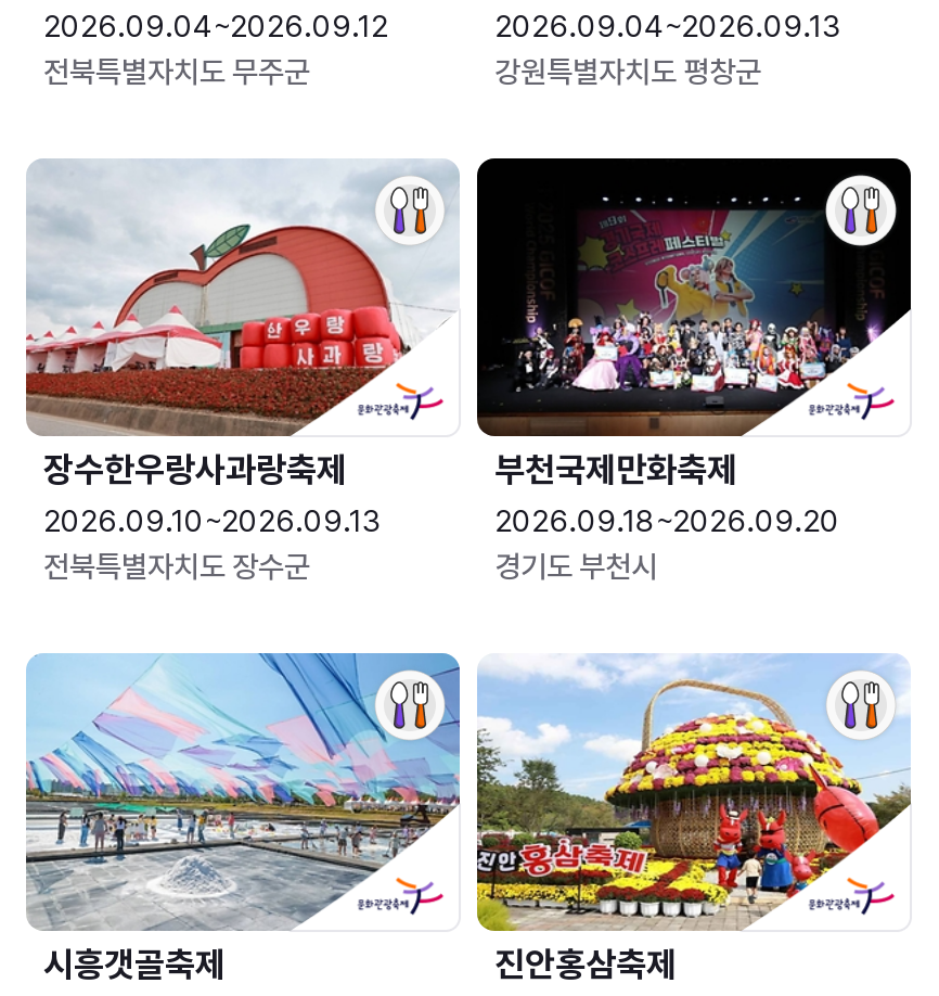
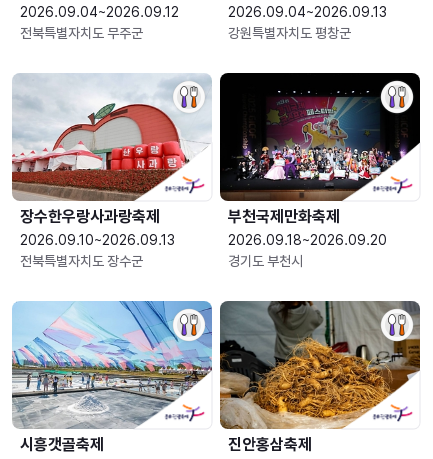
[475,653,911,931] [image] -> [219,300,421,429] [image]

